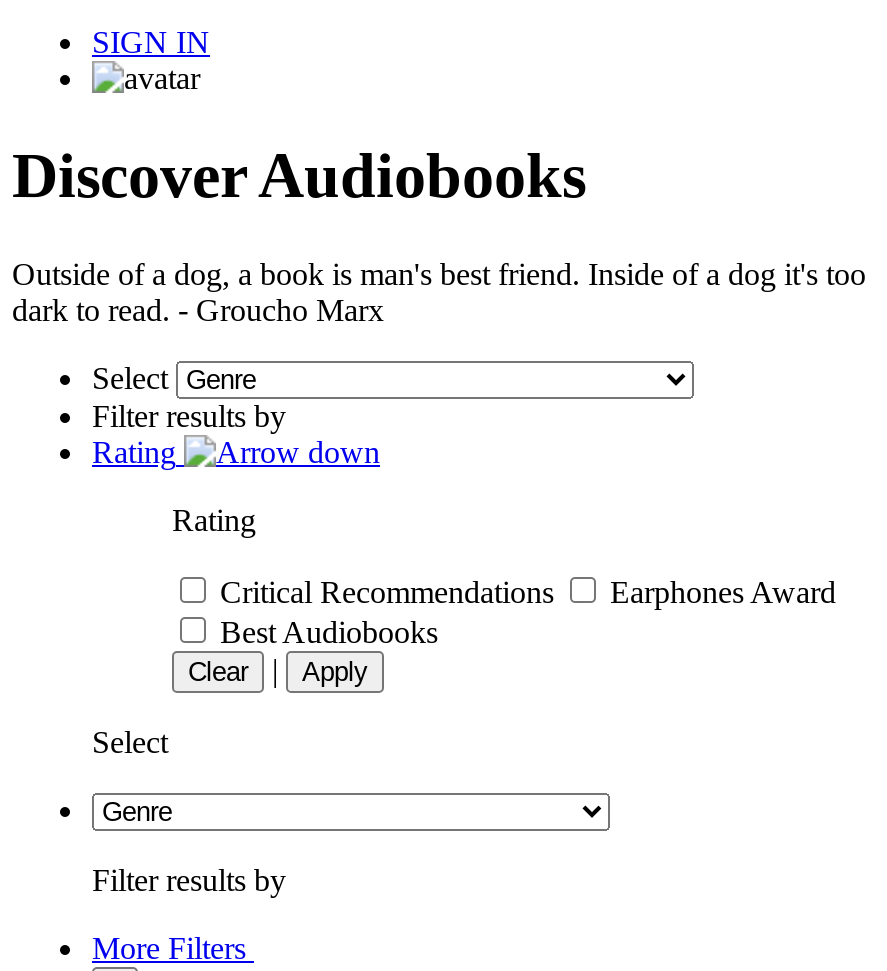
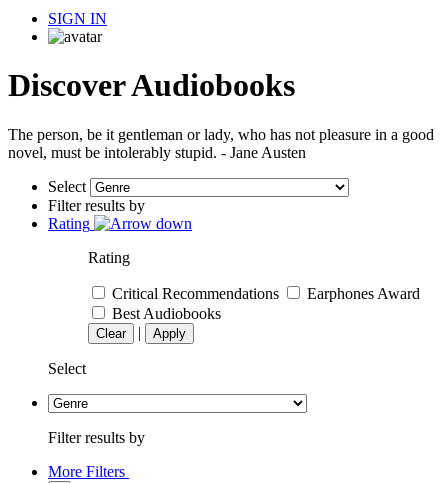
[12,257,866,327] Outside of a dog, a book is man's best friend. Inside of a dog it's too | dark to read. - Groucho Marx -> [8,126,434,161] The person, be it gentleman or lady, who has not pleasure in a good | novel, must be intolerably stupid. - Jane Austen

